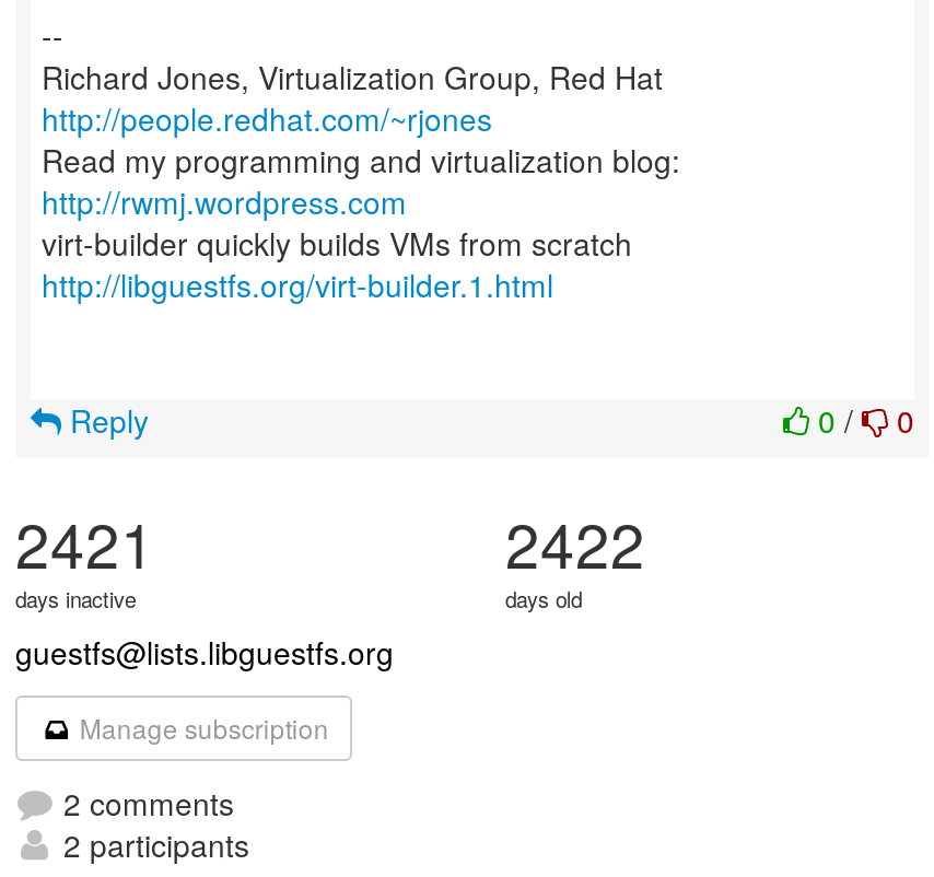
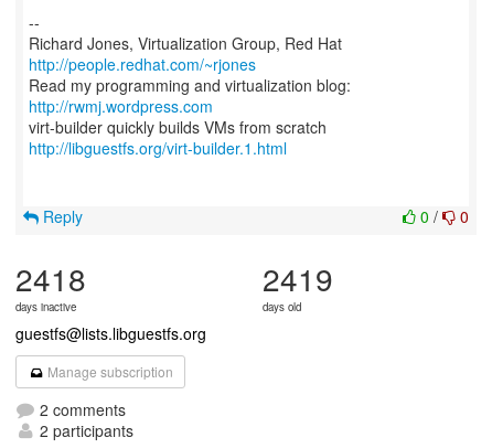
[15,499,155,586] 2421 -> [15,256,86,300] 2418
[505,499,645,586] 2422 -> [263,256,333,300] 2419

